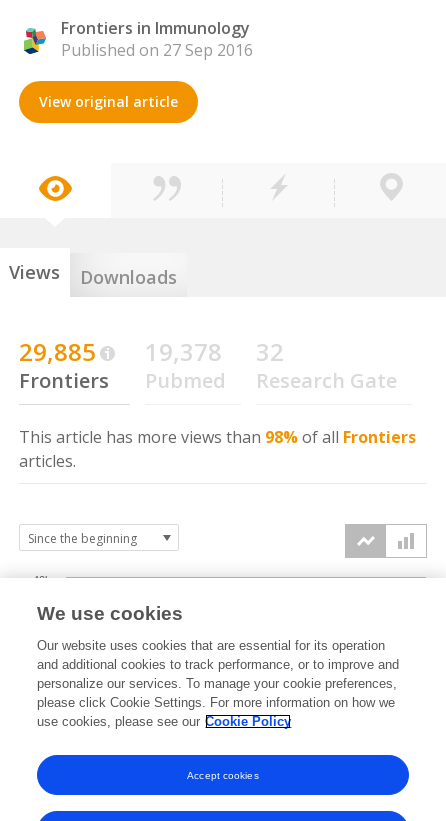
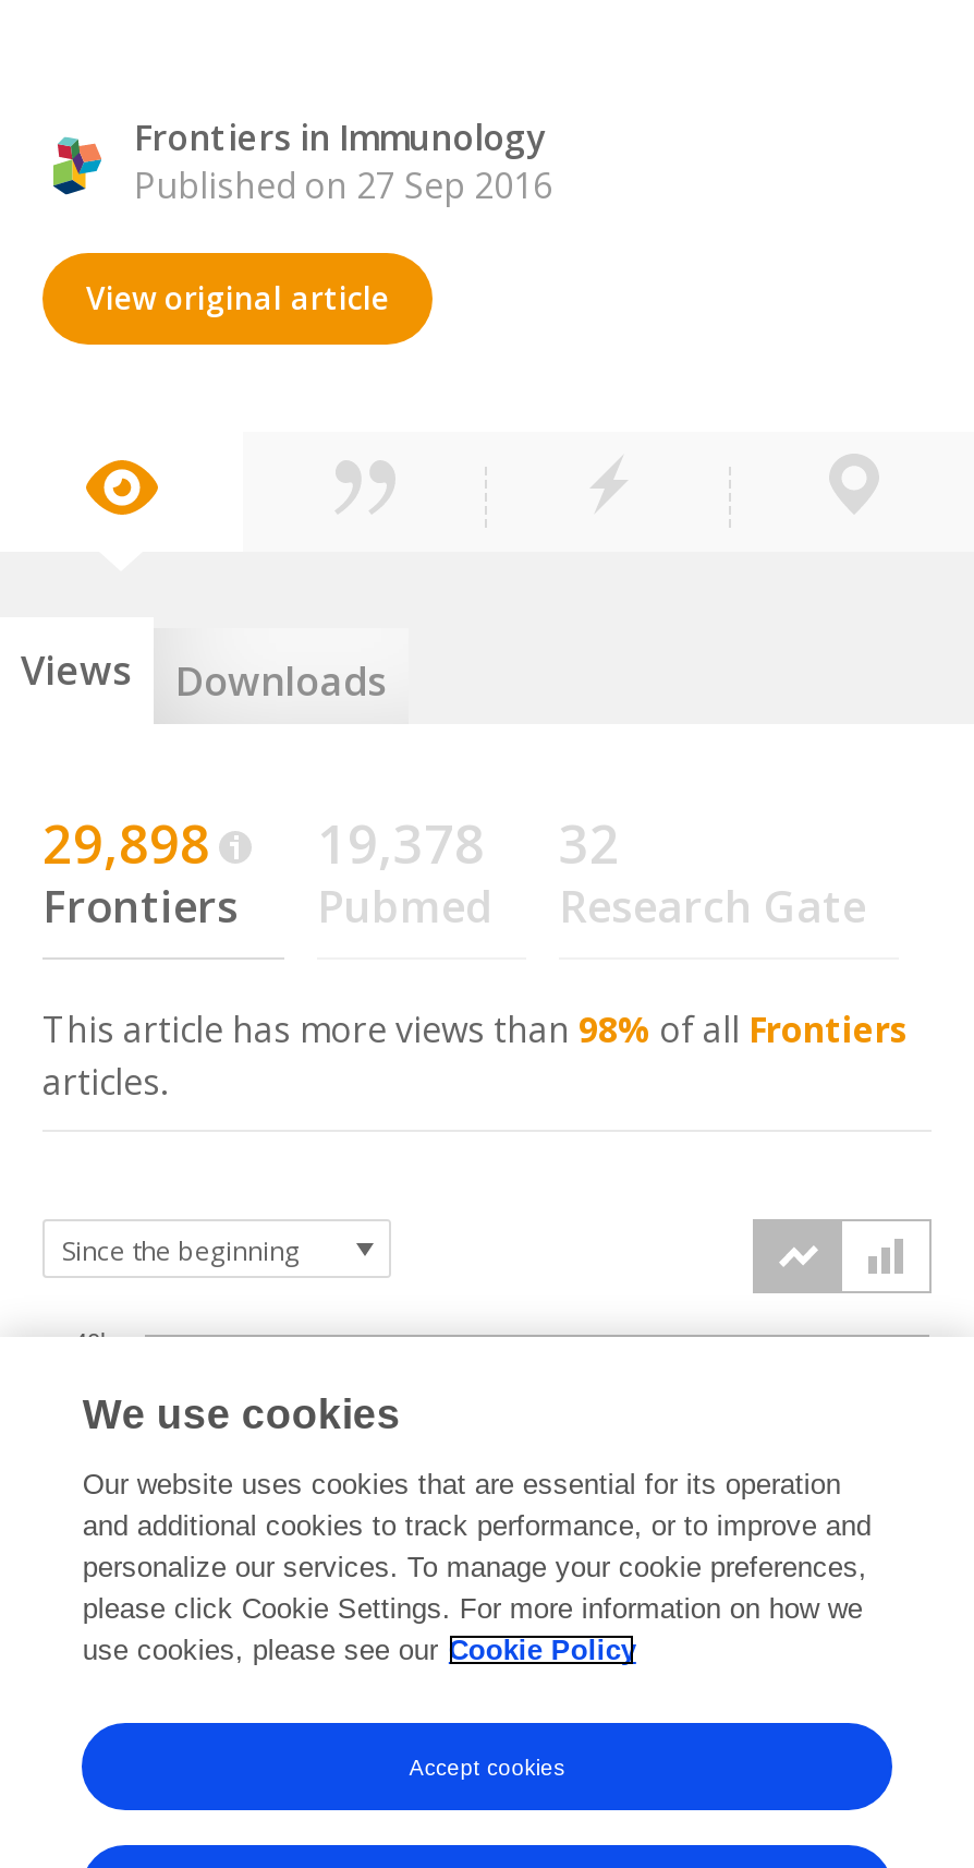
[19,335,96,368] 29,885 -> [42,807,210,879] 29,898

